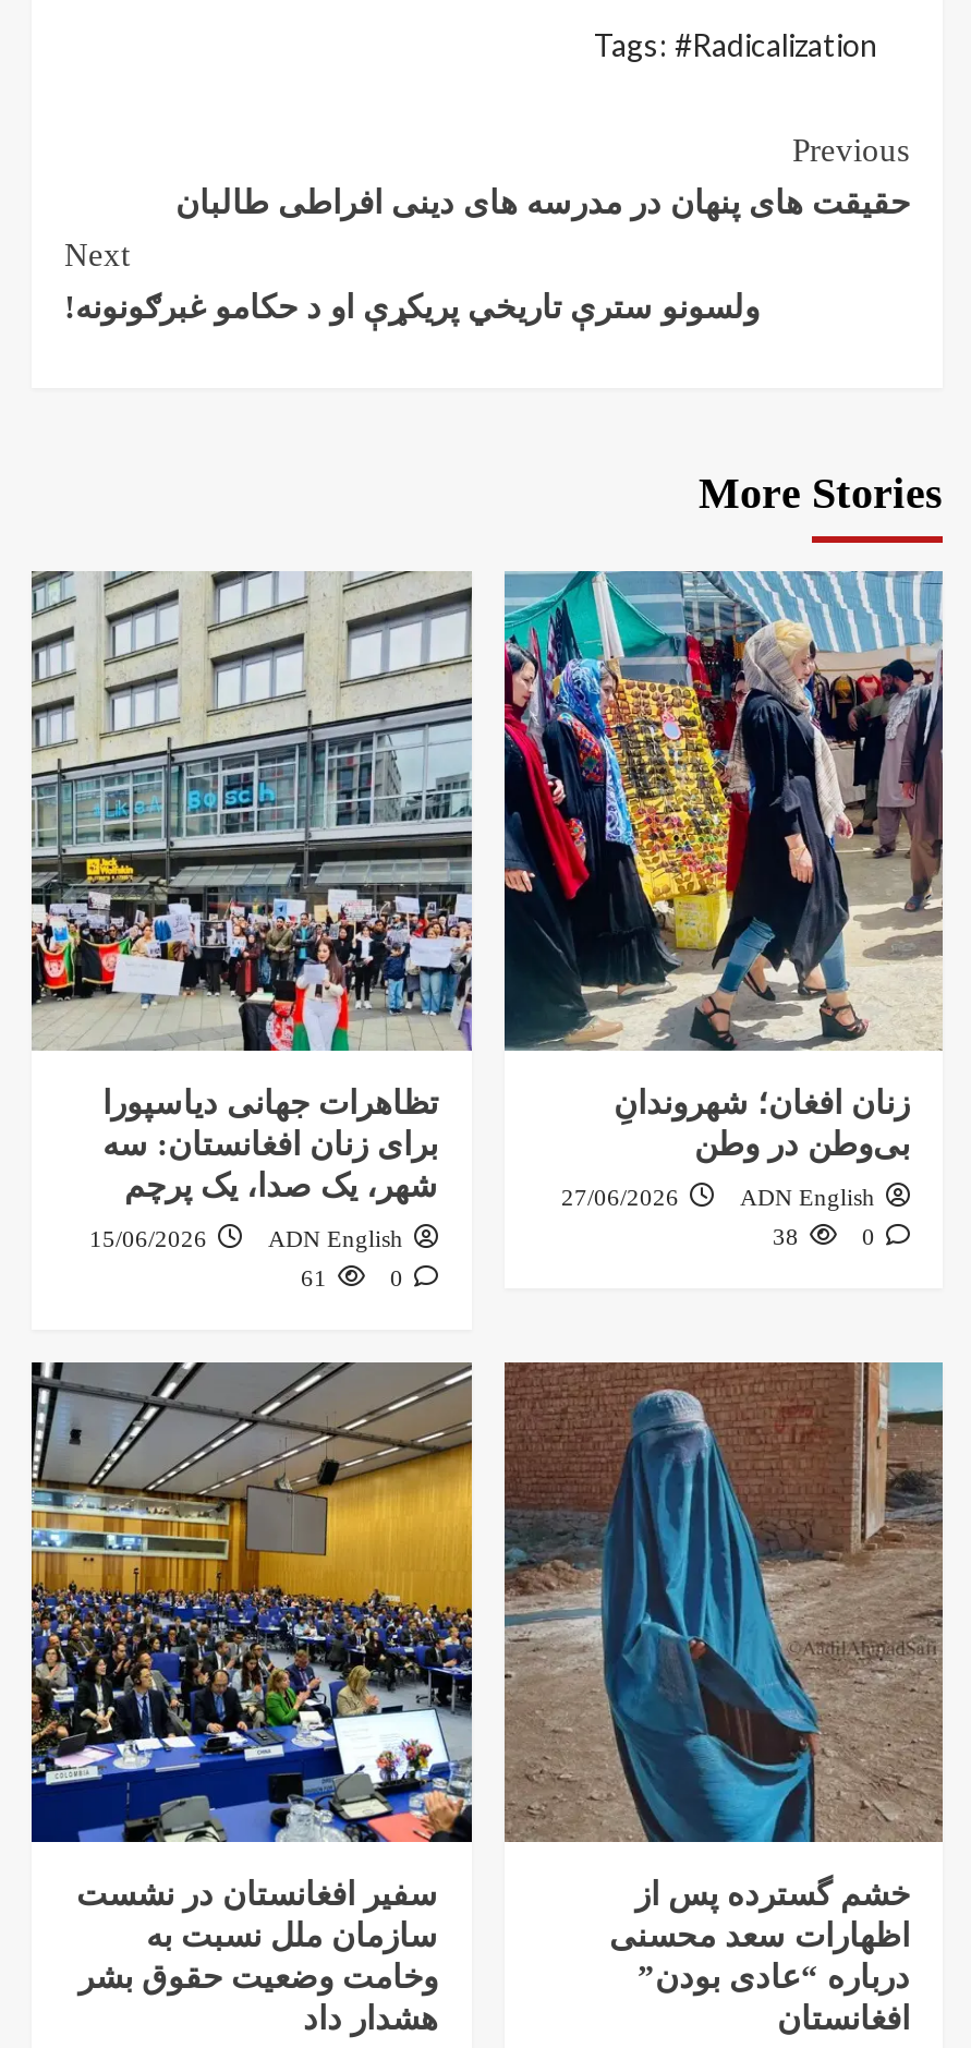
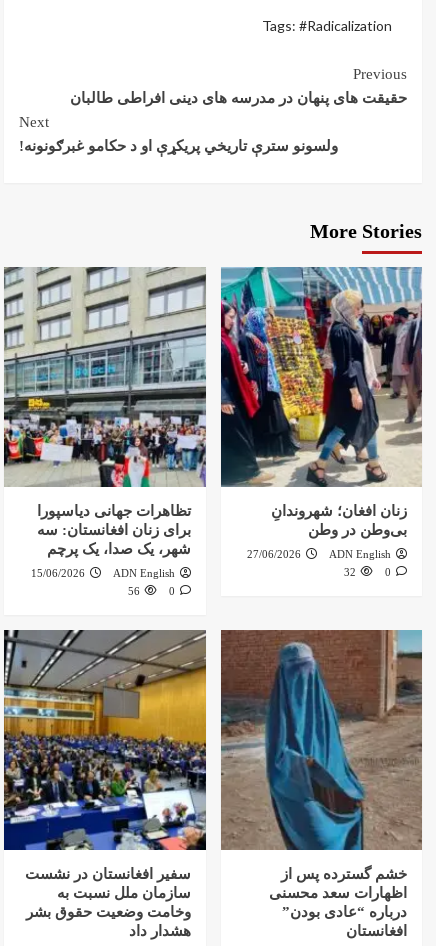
[773,1224,799,1250] 38 -> [344,566,356,578] 32
[301,1265,327,1291] 61 -> [127,585,139,597] 56

